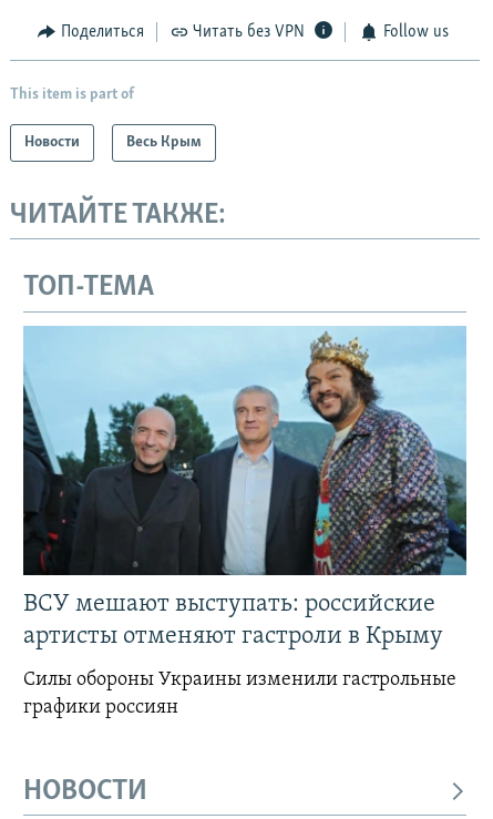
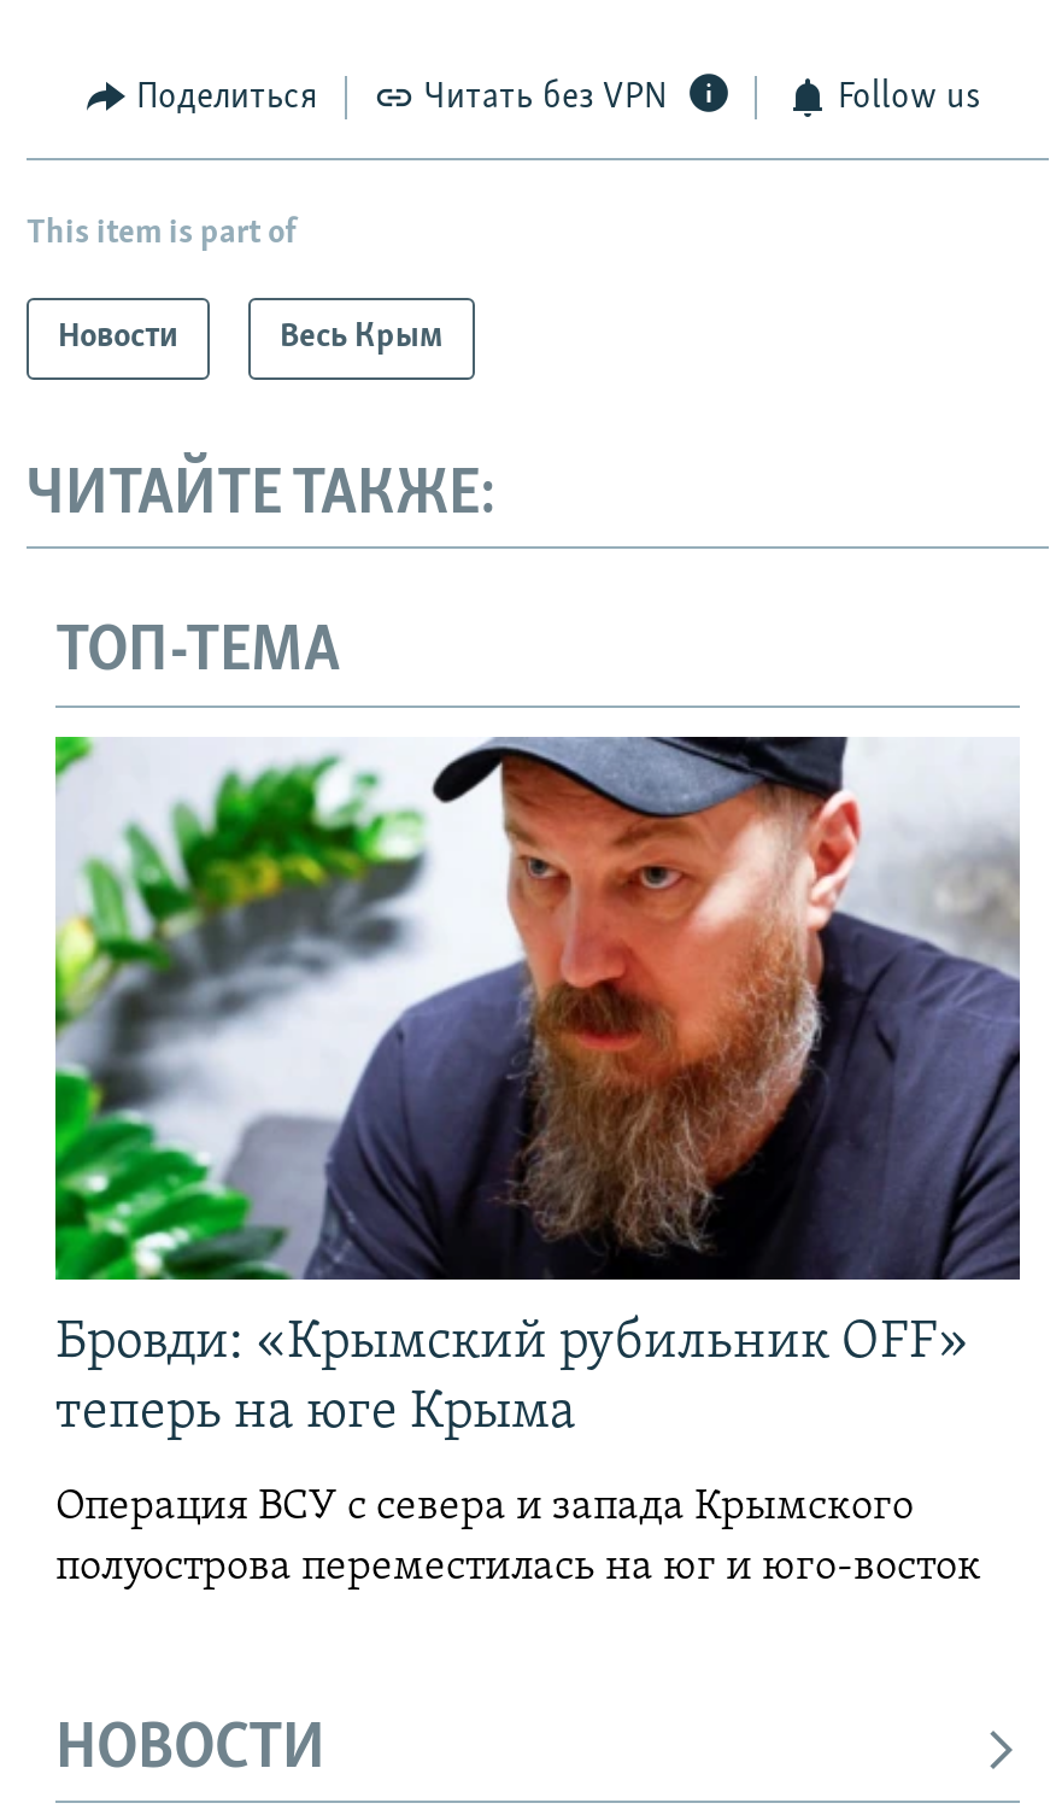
[22,326,468,649] [image] | ВСУ мешают выступать: российские | артисты отменяют гастроли в Крыму -> [53,734,1022,1441] [image] | Бровди: «Крымский рубильник OFF» | теперь на юге Крыма
[23,669,456,718] Силы обороны Украины изменили гастрольные | графики россиян -> [55,1484,981,1590] Операция ВСУ с севера и запада Крымского | полуострова переместилась на юг и юго-восток

